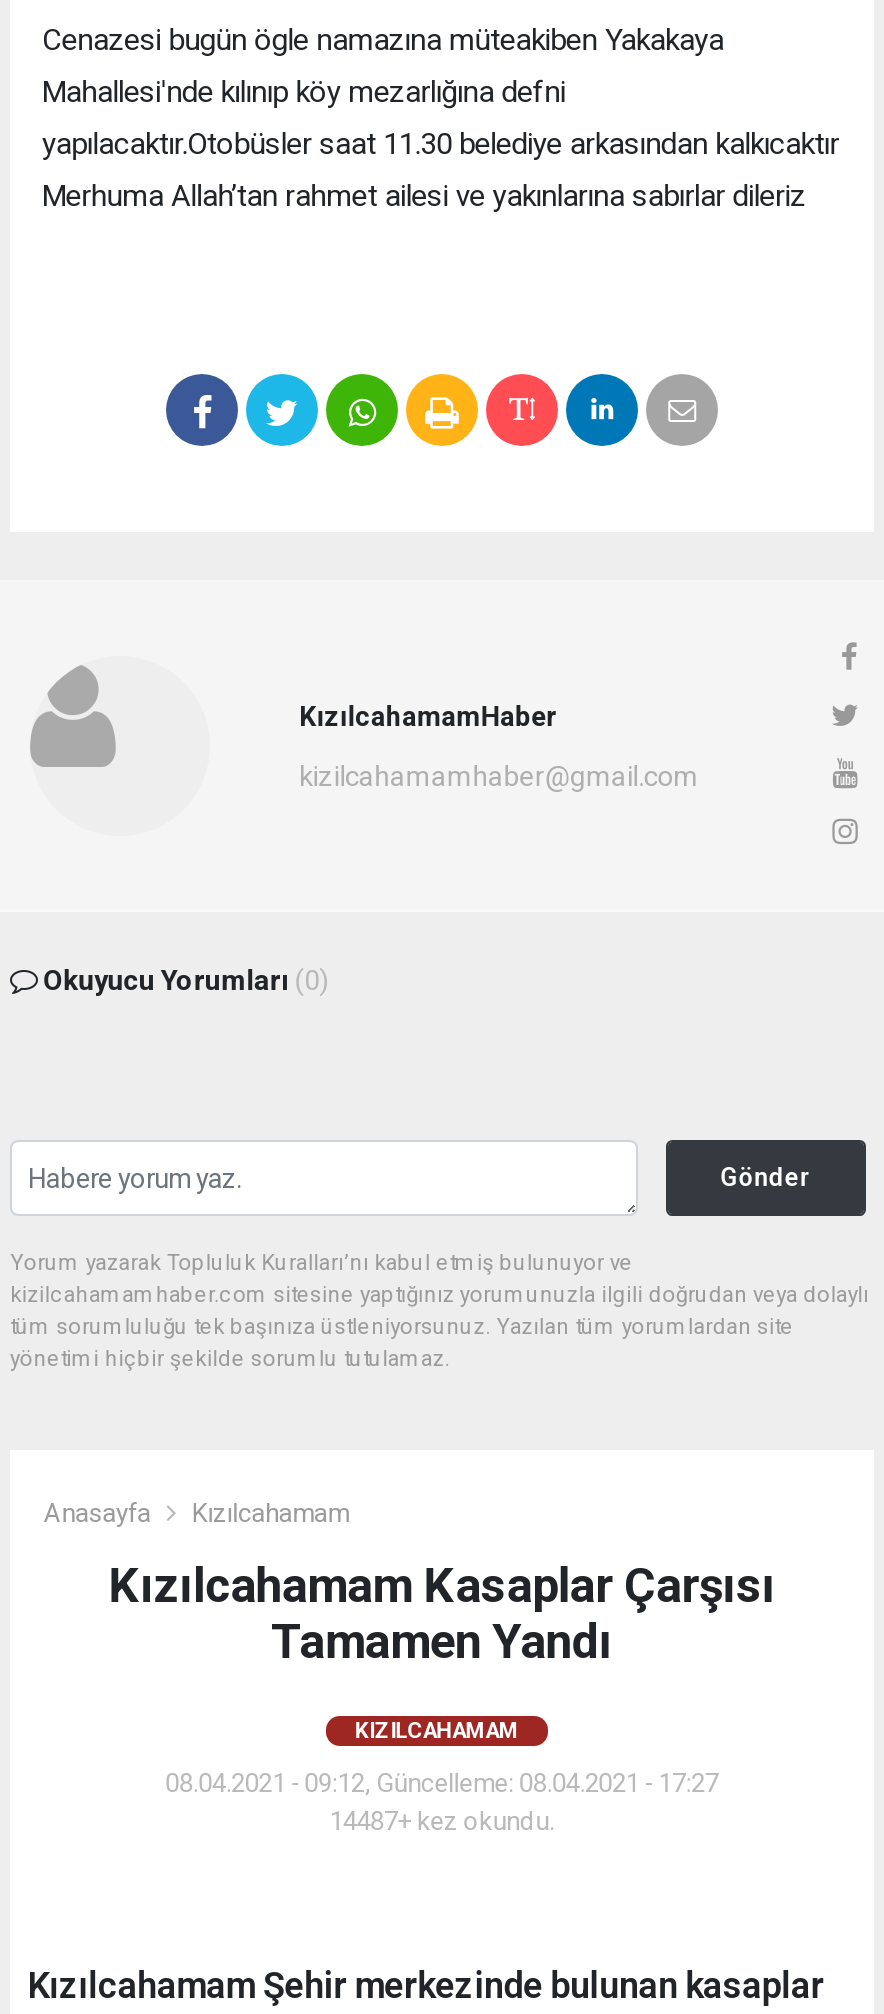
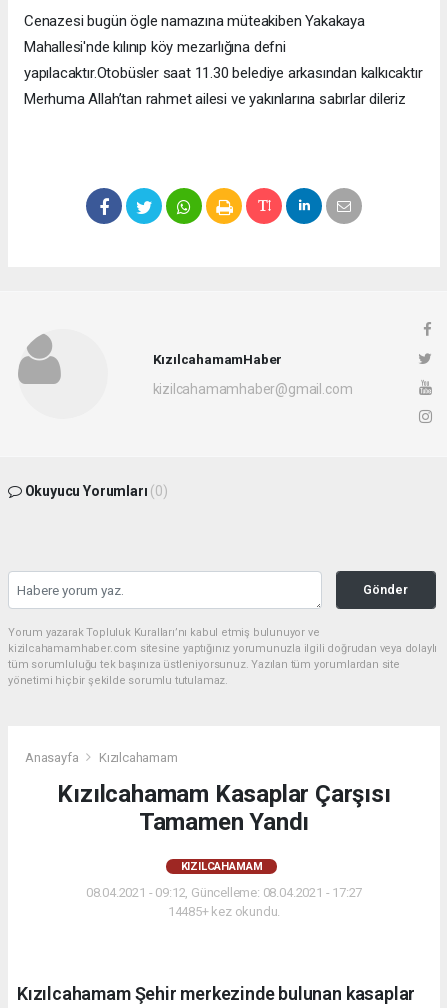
[329,1806,555,1836] 14487+ kez okundu. -> [168,904,280,919] 14485+ kez okundu.

